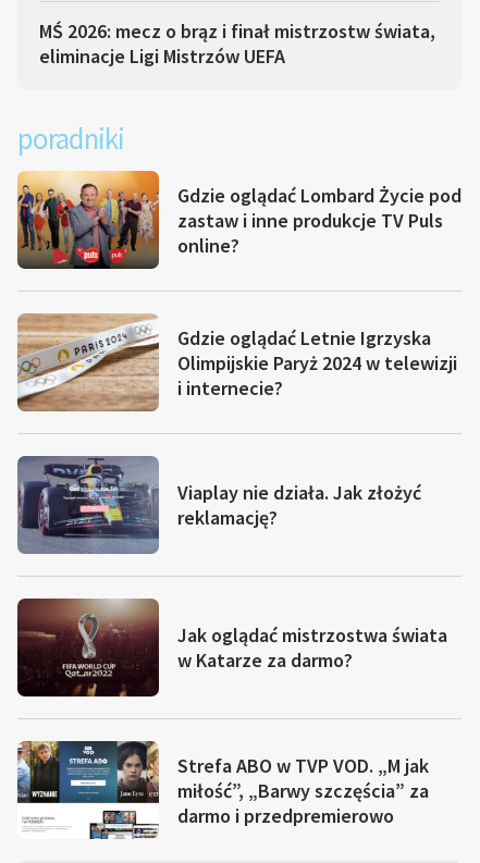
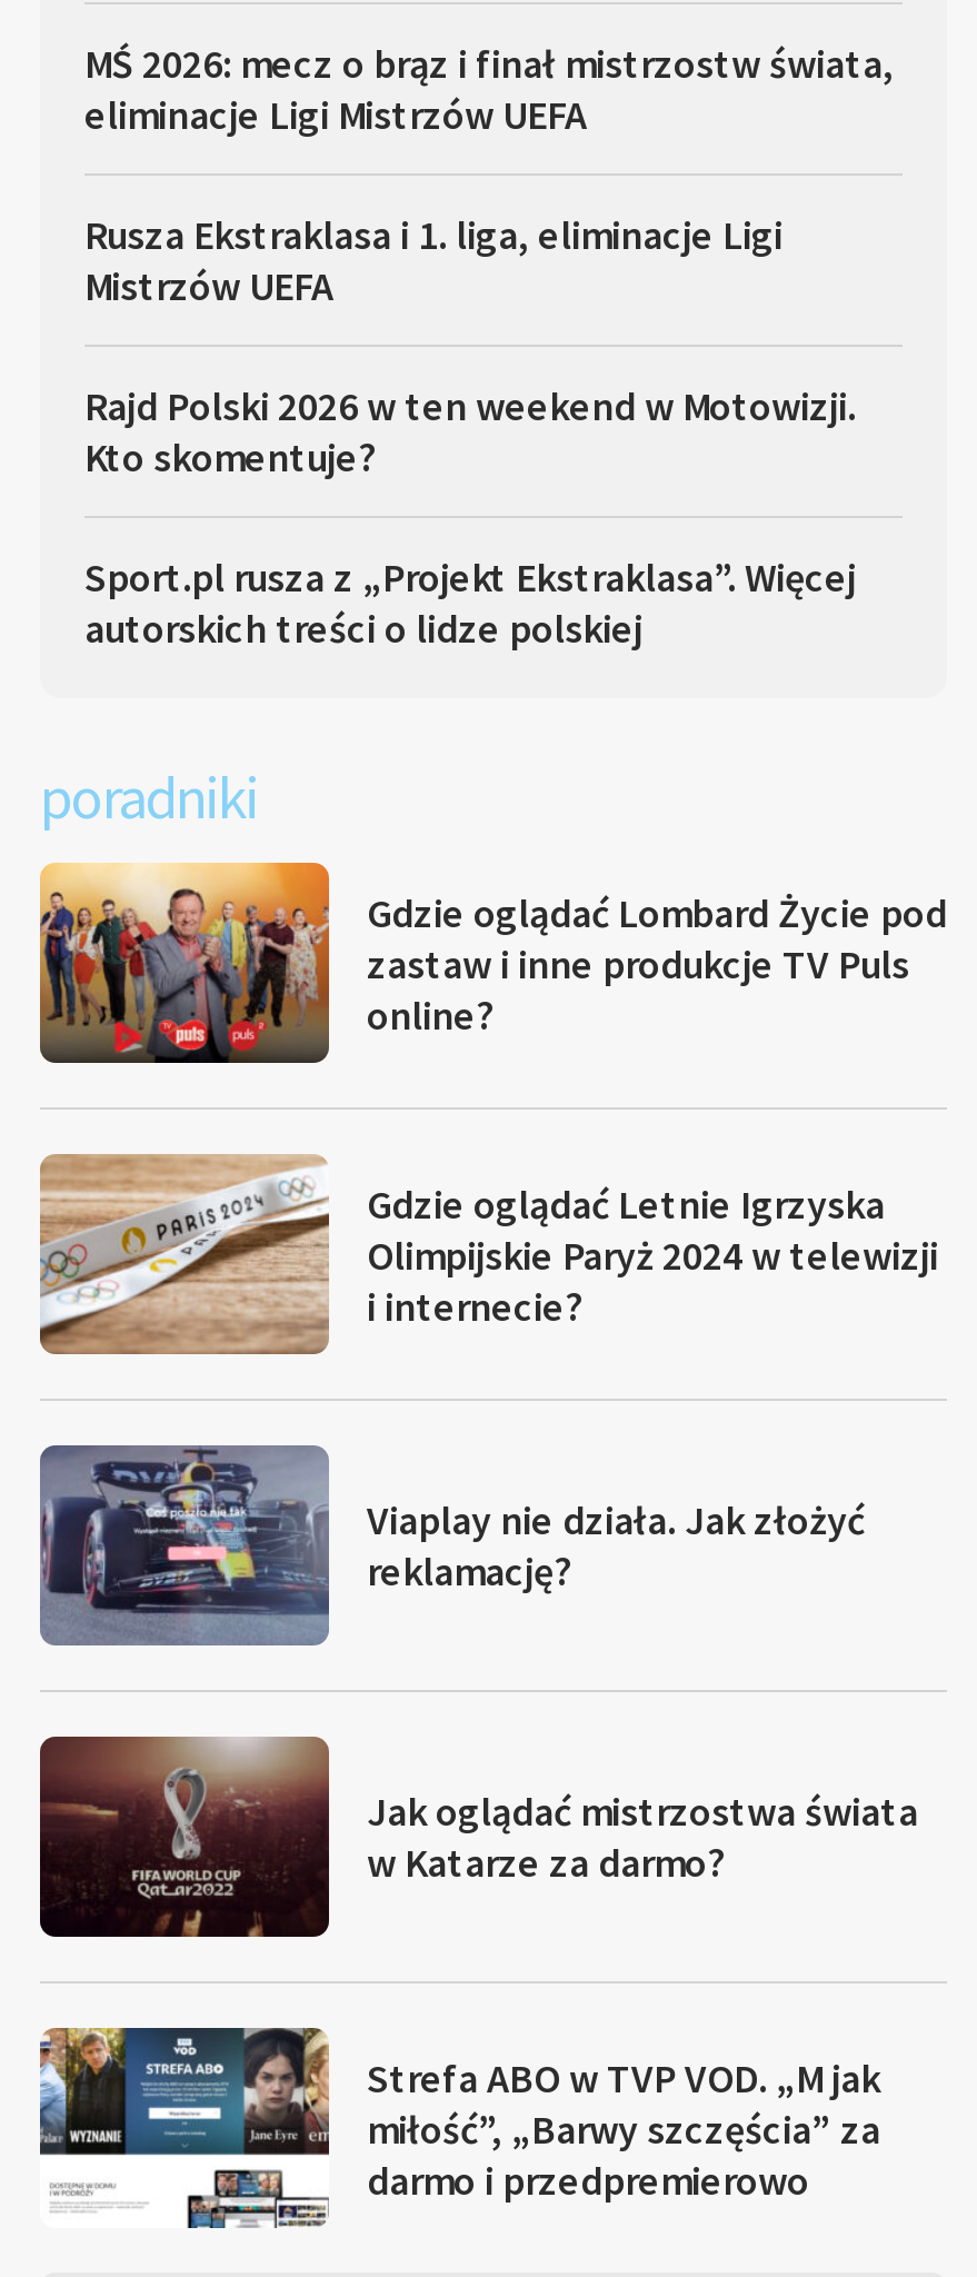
none -> [84,209,856,654] Rusza Ekstraklasa i 1. liga, eliminacje Ligi | Mistrzów UEFA | Rajd Polski 2026 w ten weekend w Motowizji. | Kto skomentuje? | Sport.pl rusza z „Projekt Ekstraklasa”. Więcej | autorskich treści o lidze polskiej

